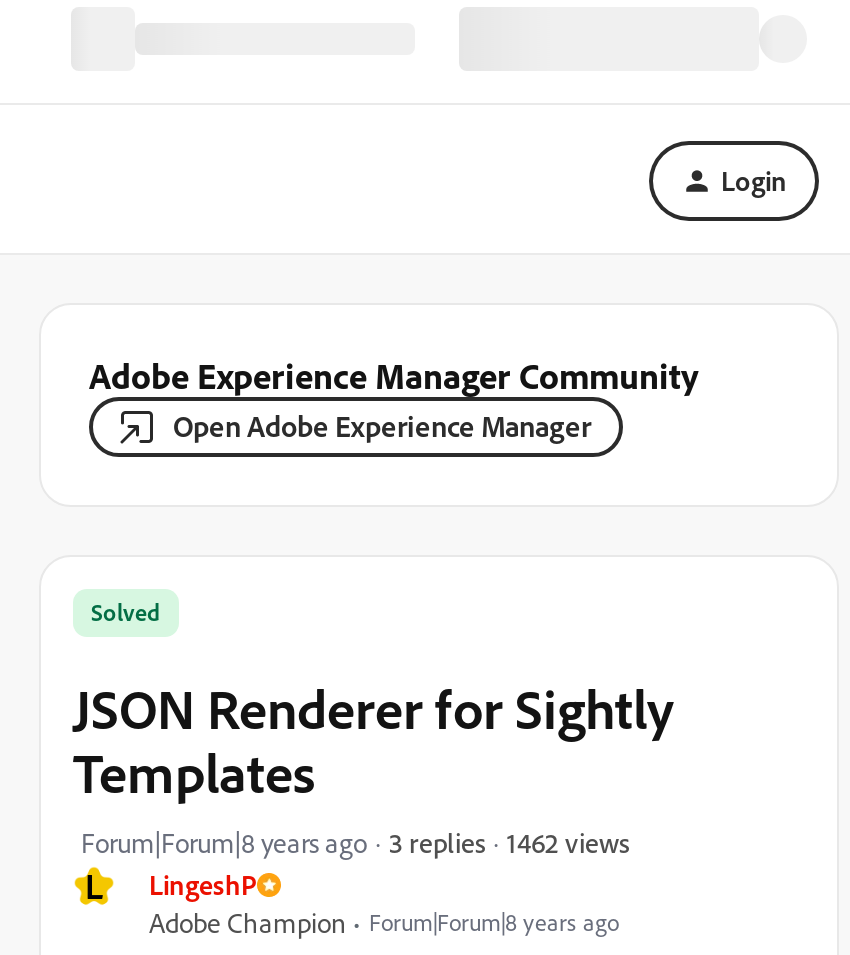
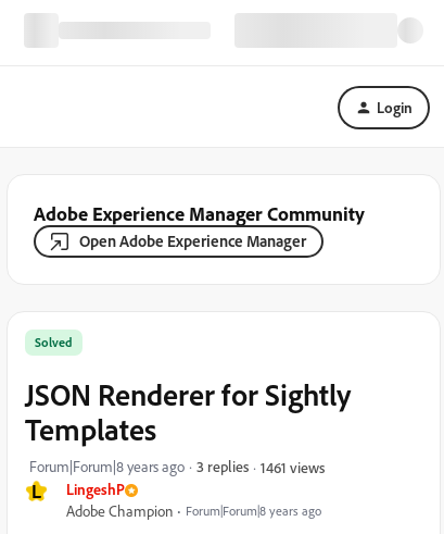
[507,824,629,858] 1462 views -> [261,457,325,476] 1461 views

